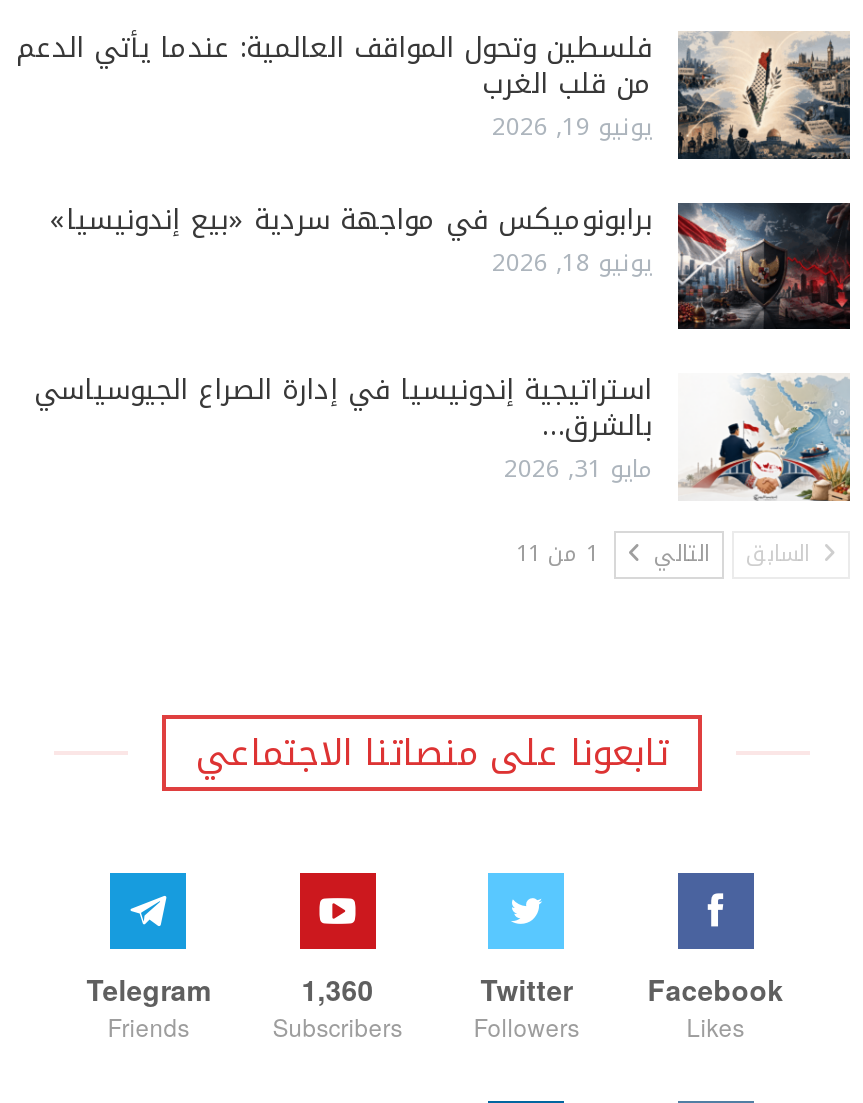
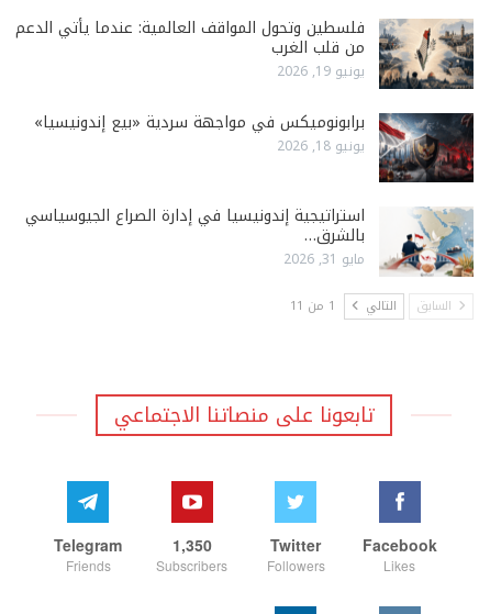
[302,970,374,1010] 1,360 -> [172,534,212,556] 1,350

